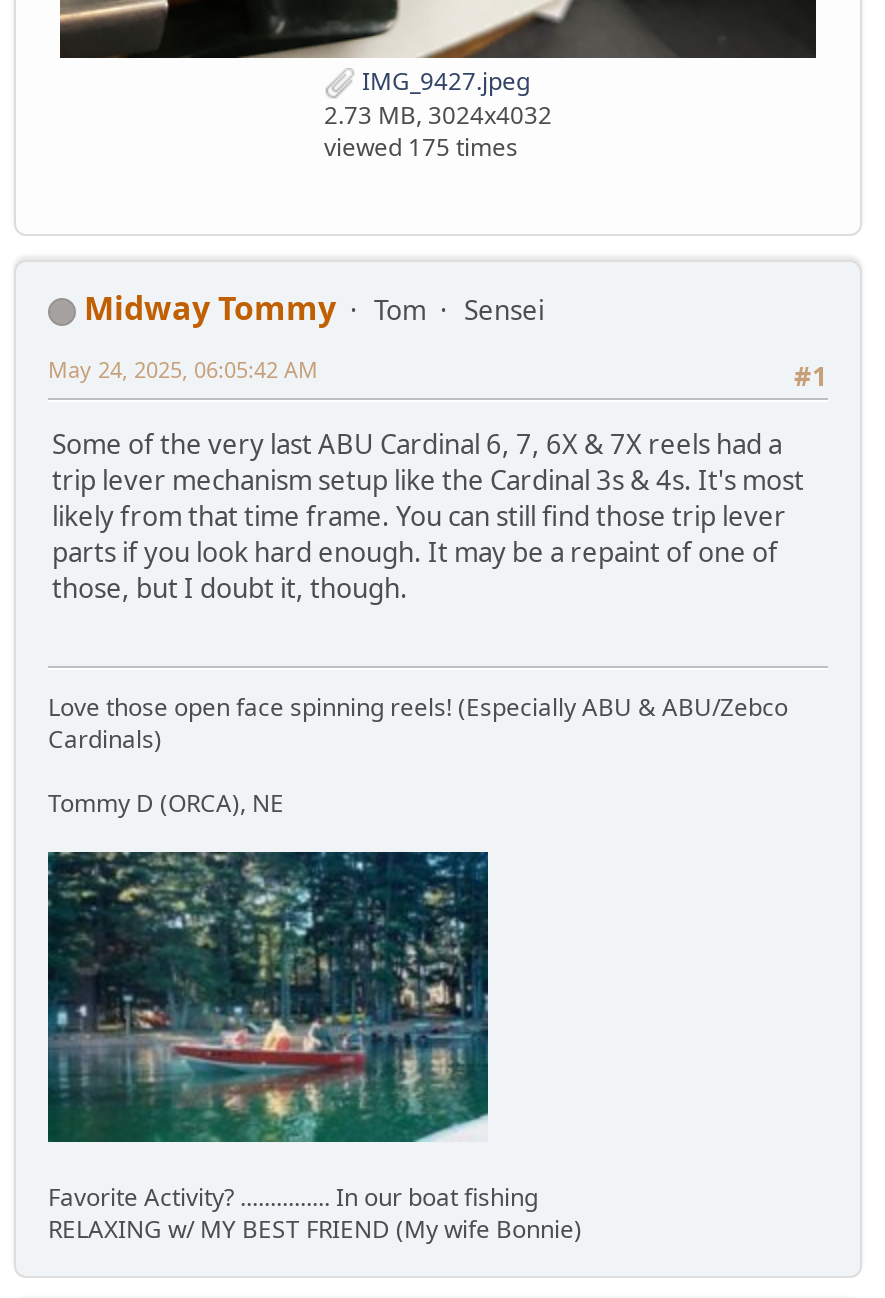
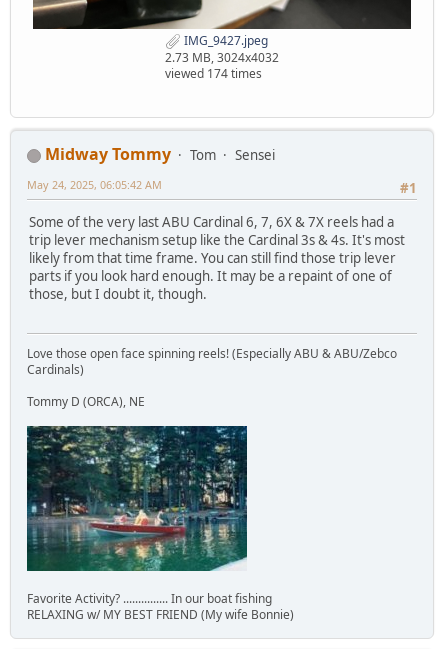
[324,130,518,164] viewed 175 times -> [165,65,262,82] viewed 174 times

